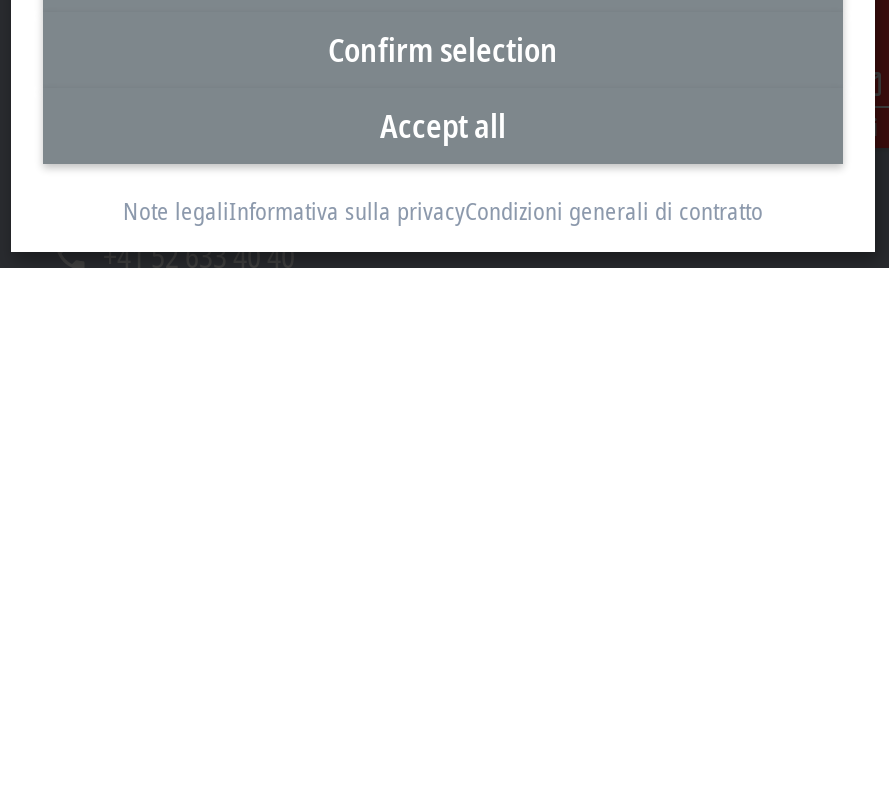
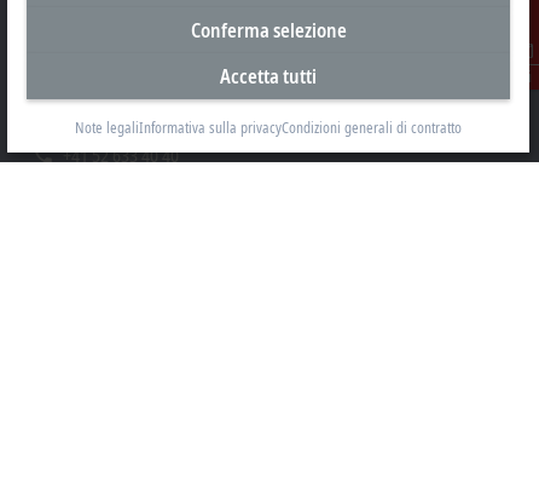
[328,28,558,72] Confirm selection -> [190,17,346,44] Conferma selezione
[380,104,506,148] Accept all -> [220,63,317,90] Accetta tutti

